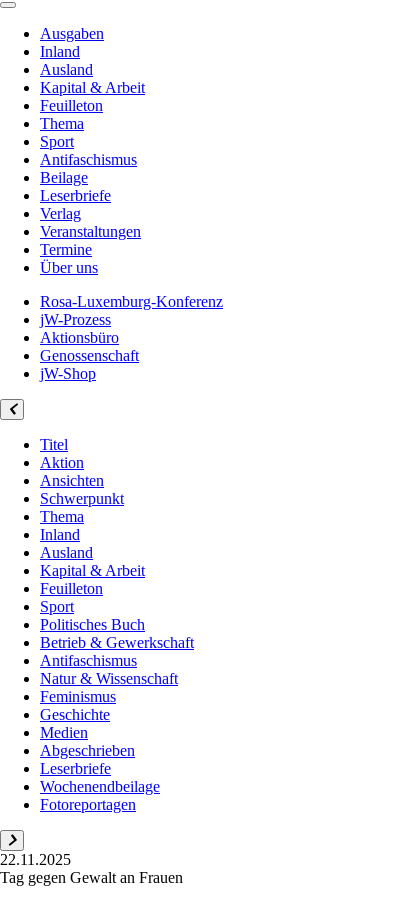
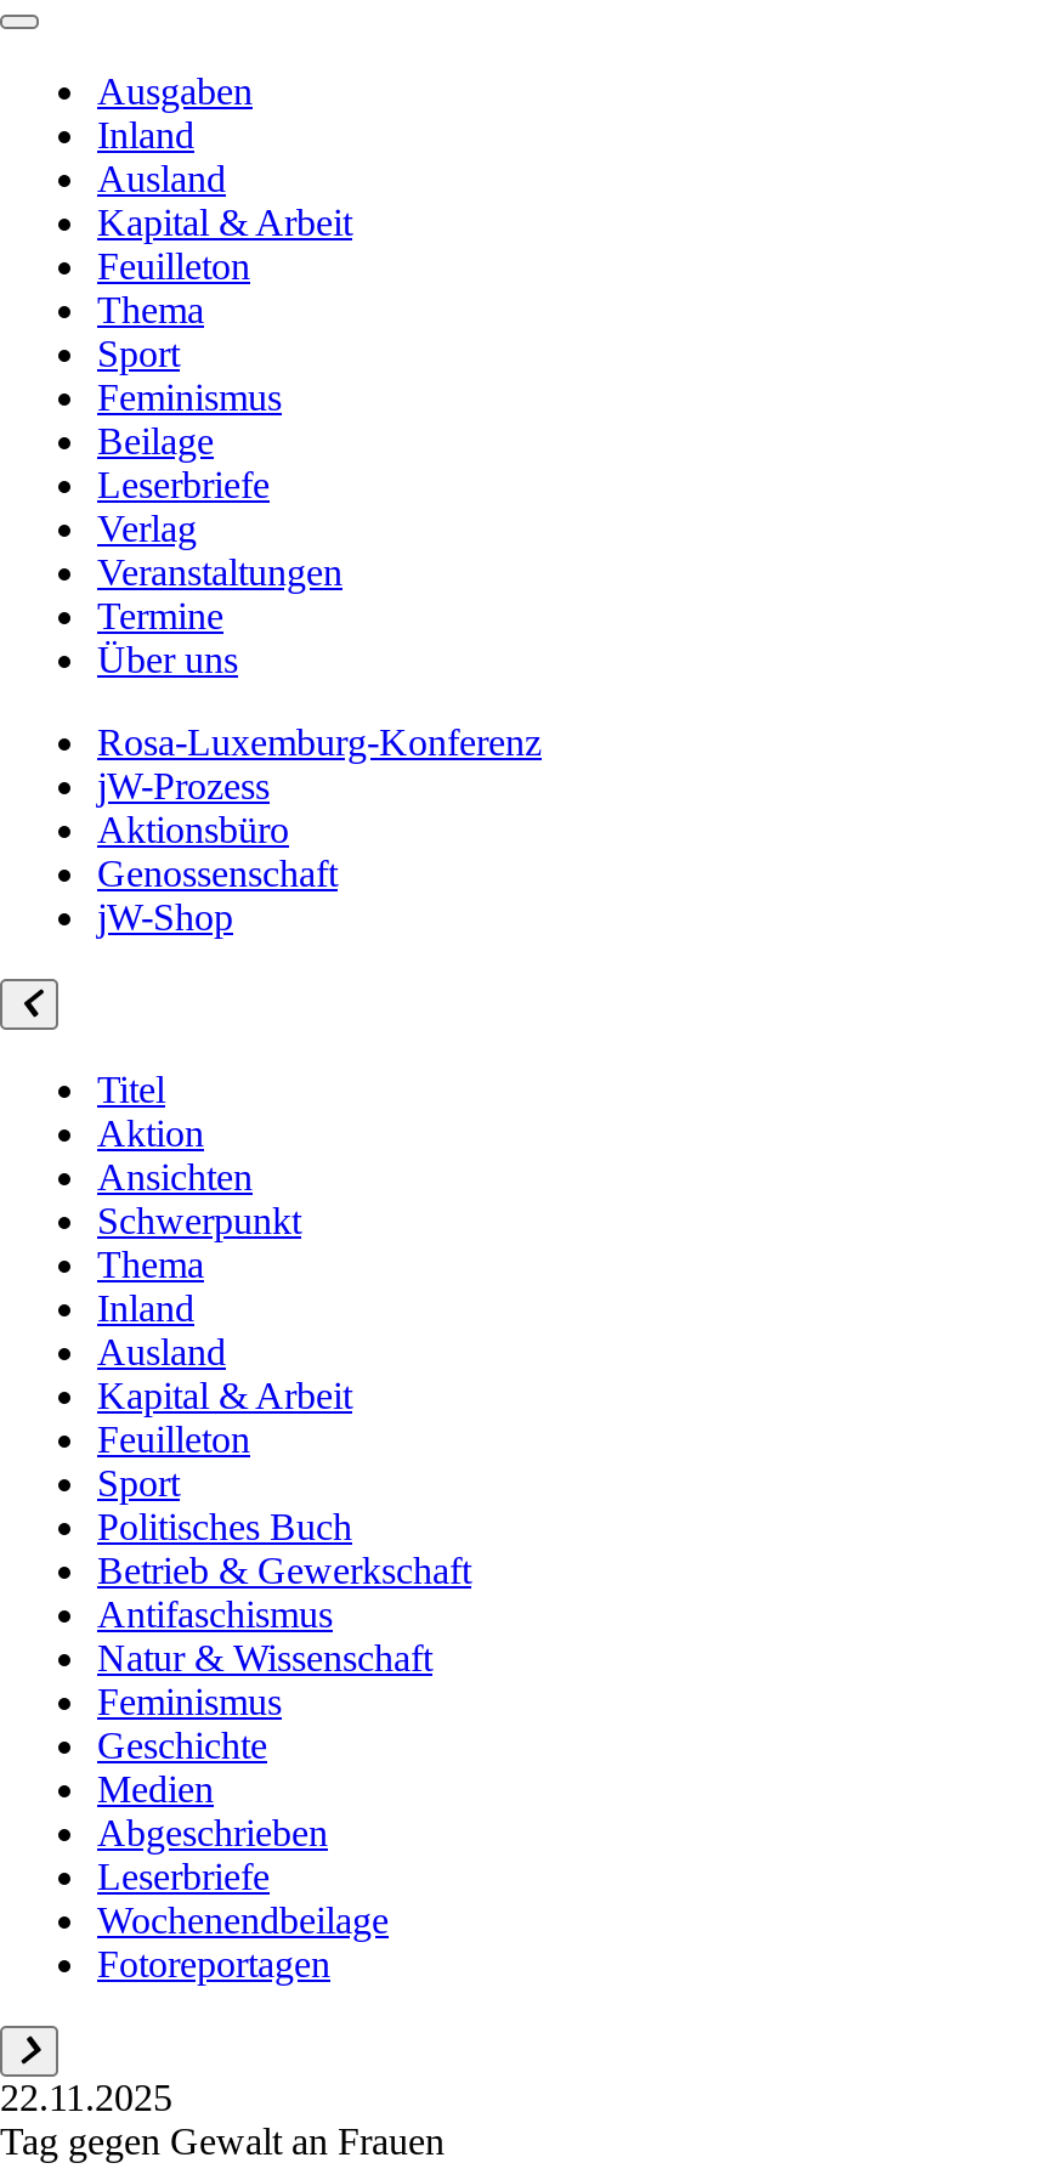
[40,151,137,168] Antifaschismus -> [97,376,282,418] Feminismus

